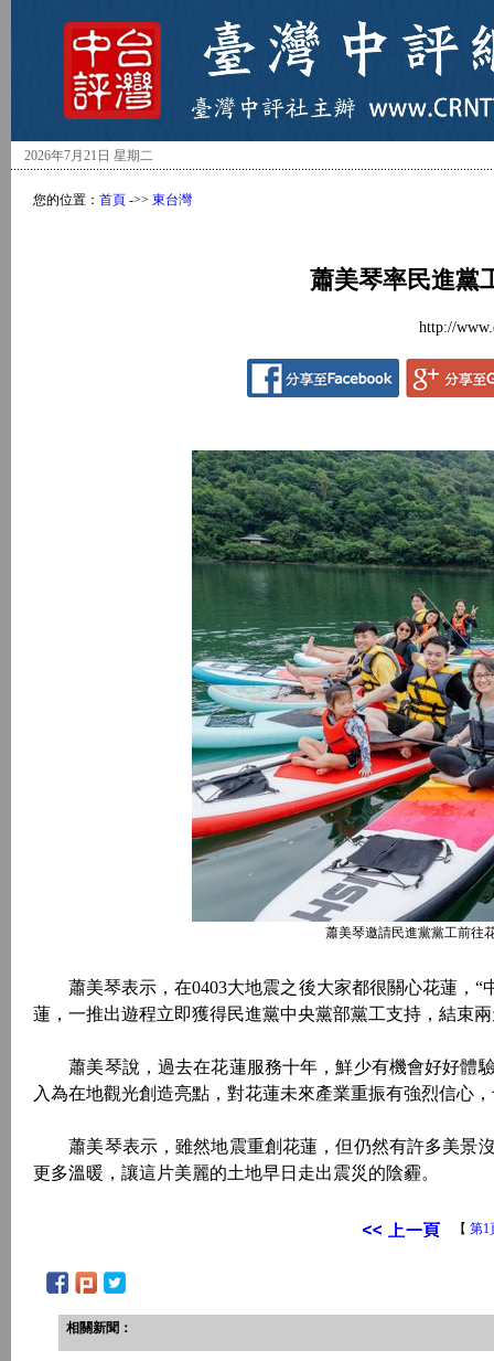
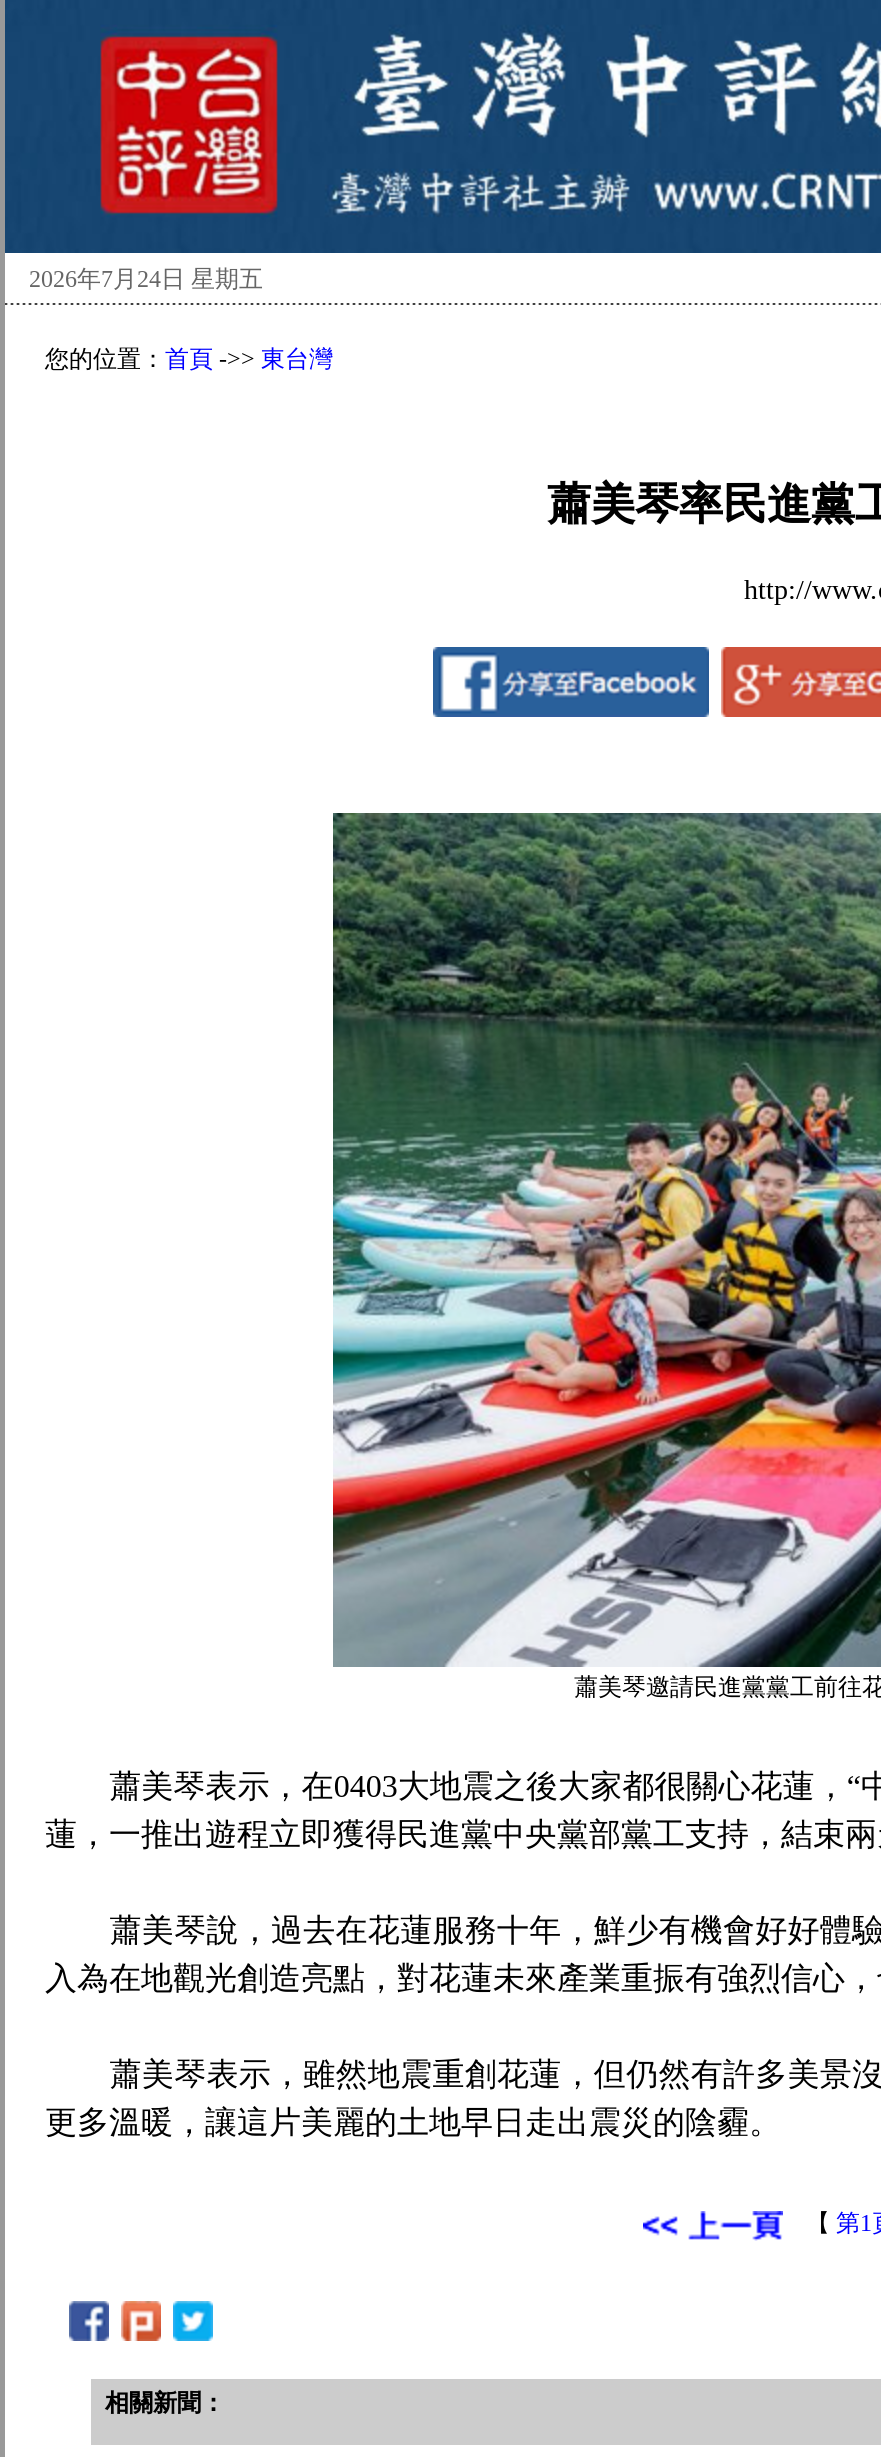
[24,148,153,163] 2026年7月21日 星期二 -> [29,265,263,293] 2026年7月24日 星期五

